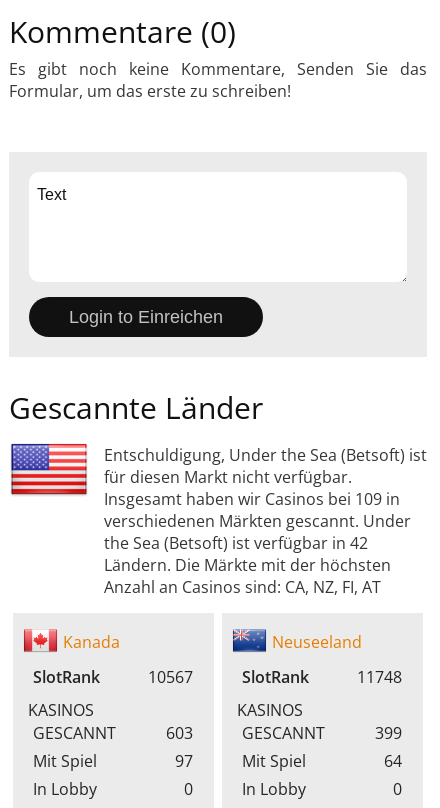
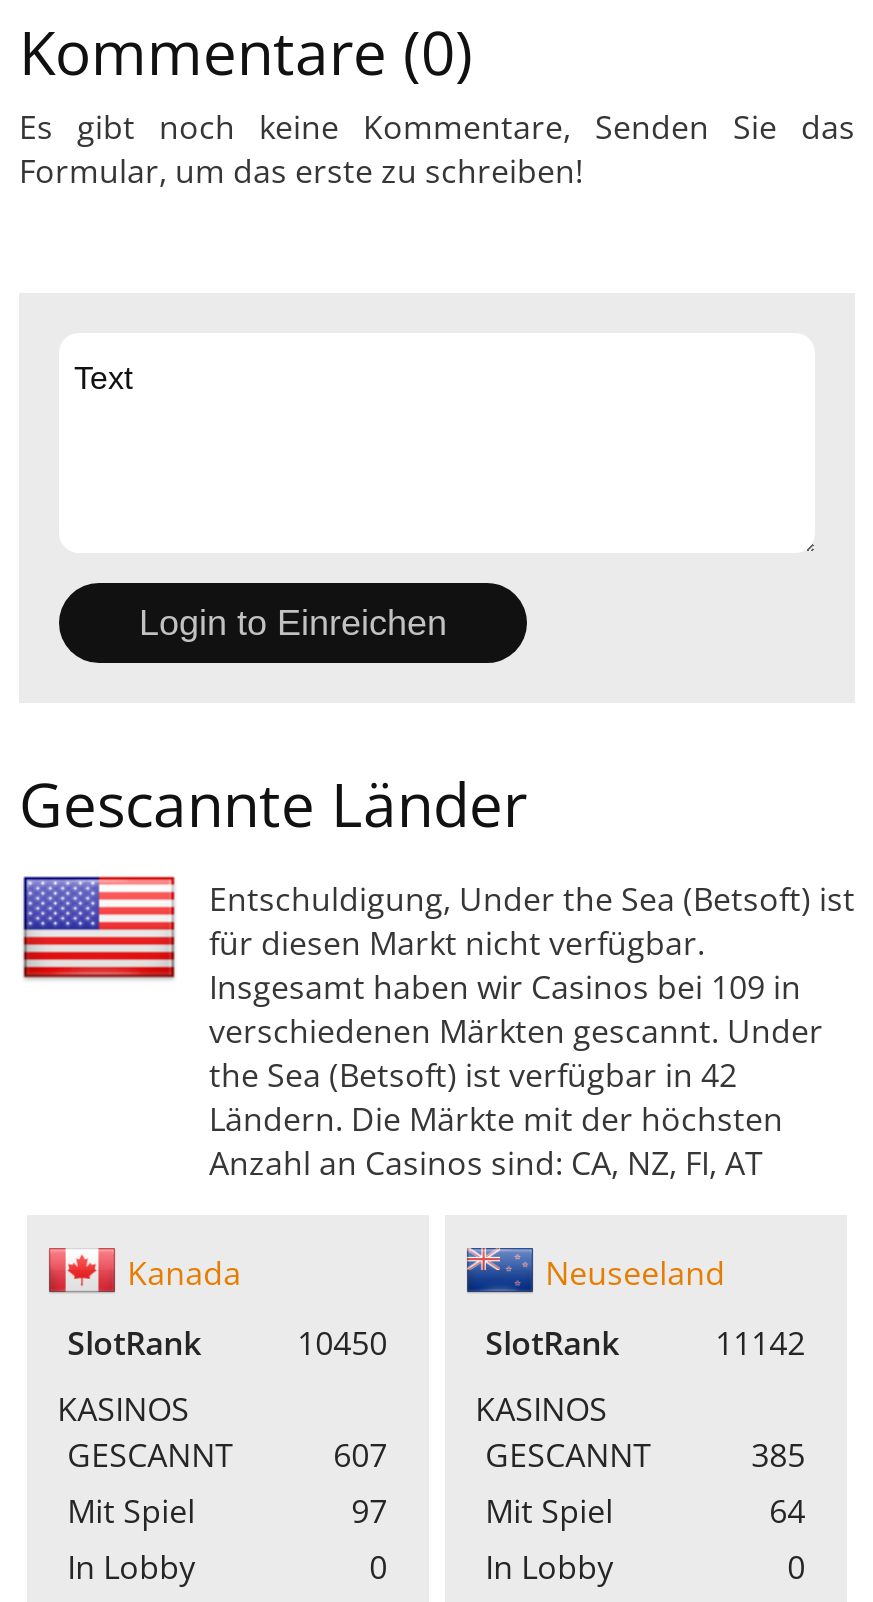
[148,666,193,688] 10567 -> [297,1321,387,1365] 10450
[357,666,402,688] 11748 -> [715,1321,805,1365] 11142
[166,722,193,744] 603 -> [333,1433,387,1477] 607
[375,722,402,744] 399 -> [751,1433,805,1477] 385

